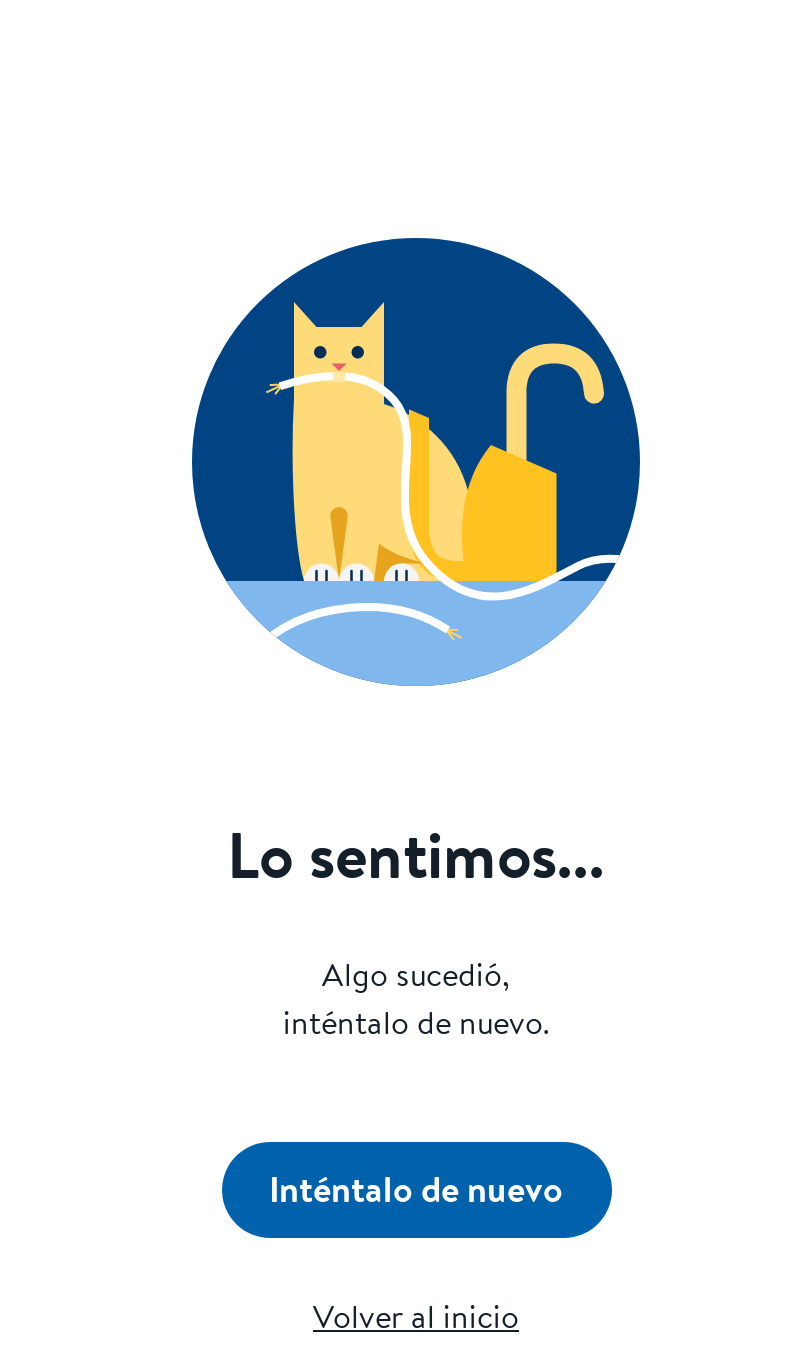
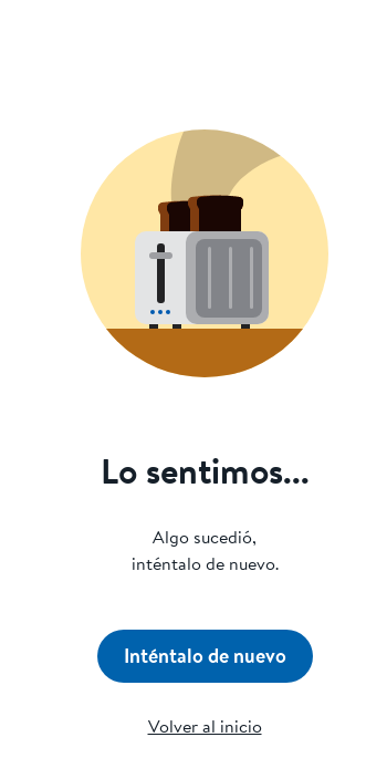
[190,236,642,688] [image] -> [81,129,328,378] [image]

